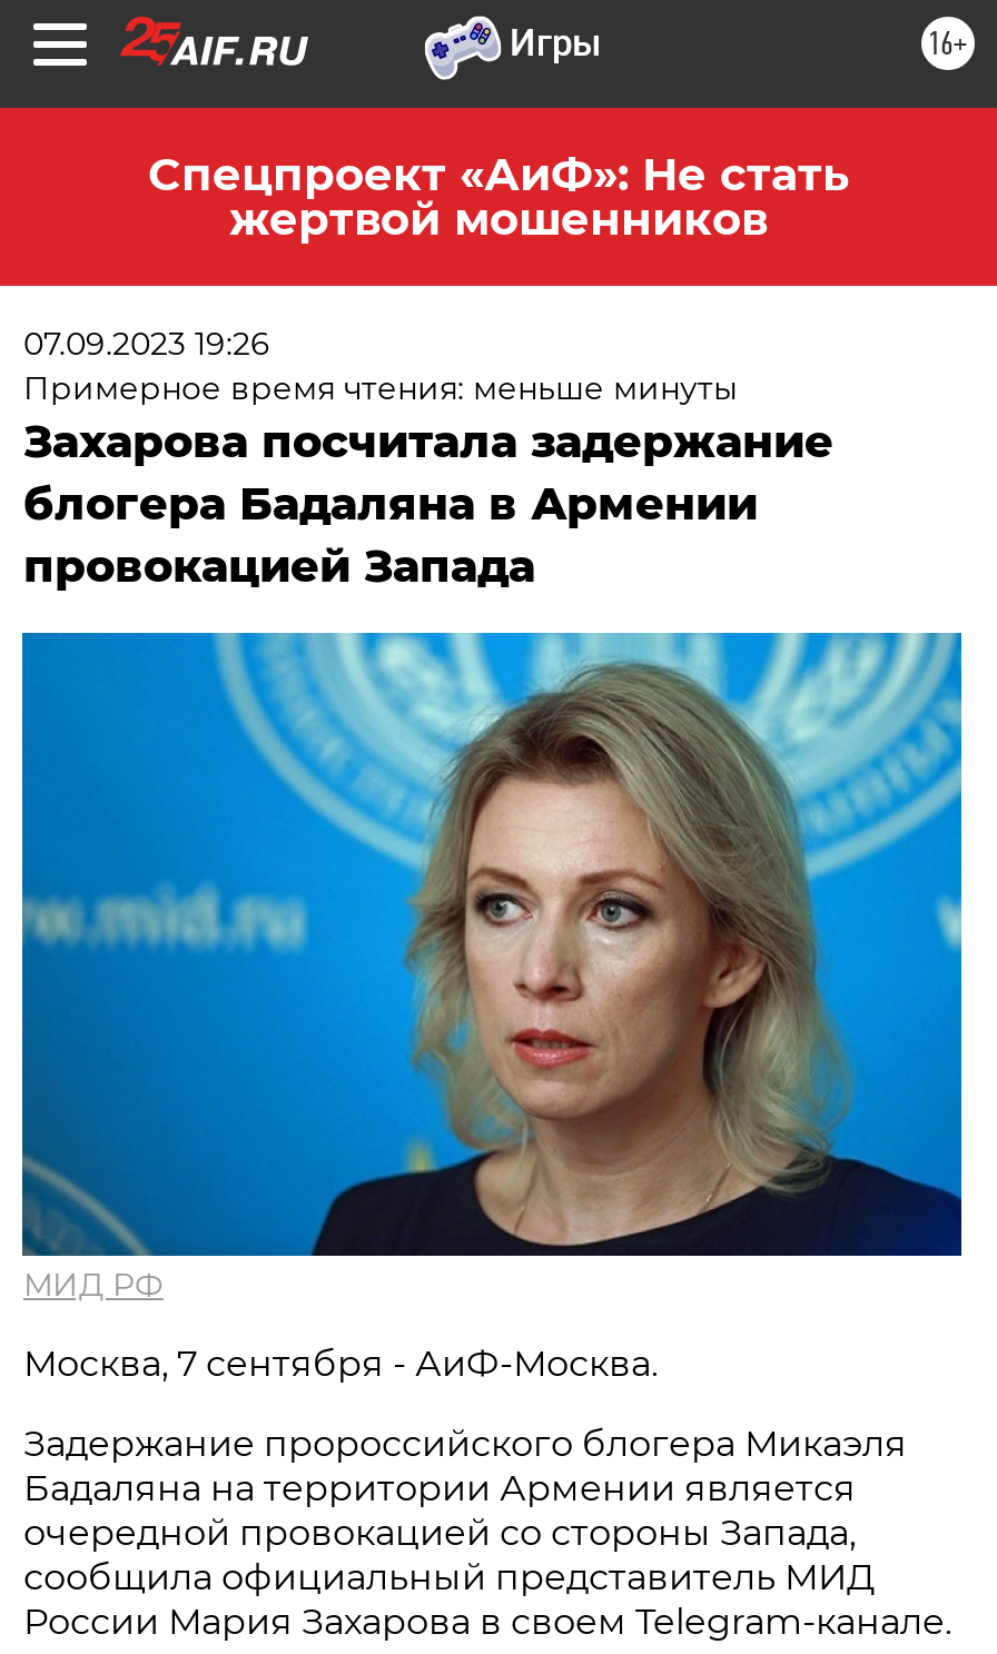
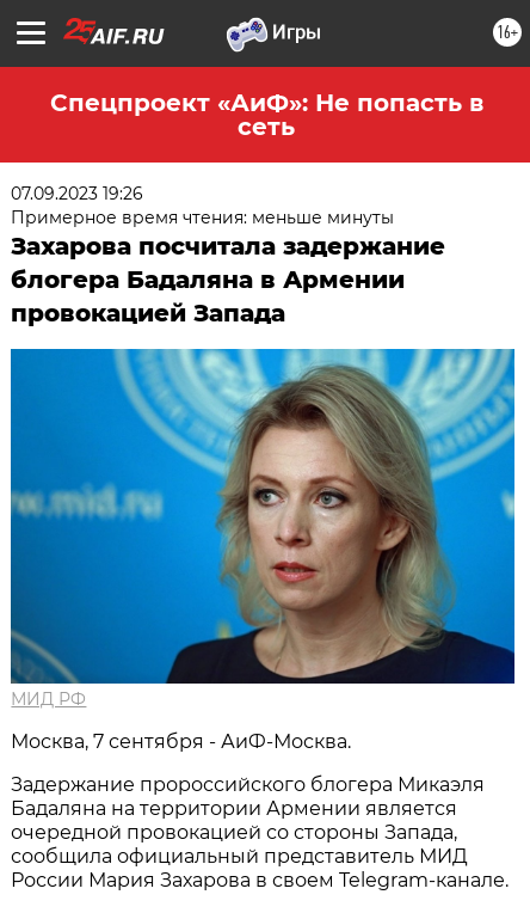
[148,148,849,246] Спецпроект «АиФ»: Не стать | жертвой мошенников -> [50,88,483,141] Спецпроект «АиФ»: Не попасть в | сеть

